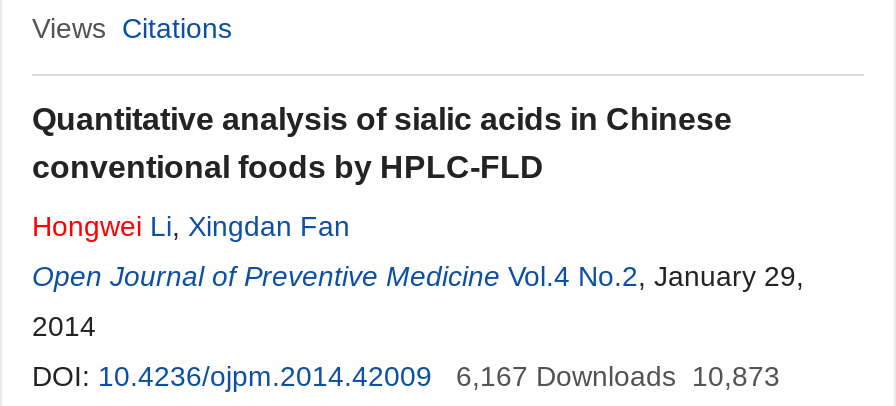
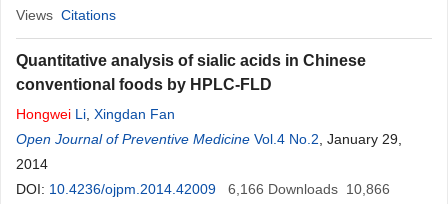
[32,360,780,392] DOI: 10.4236/ojpm.2014.42009 6,167 Downloads 10,873 -> [16,181,390,197] DOI: 10.4236/ojpm.2014.42009 6,166 Downloads 10,866

